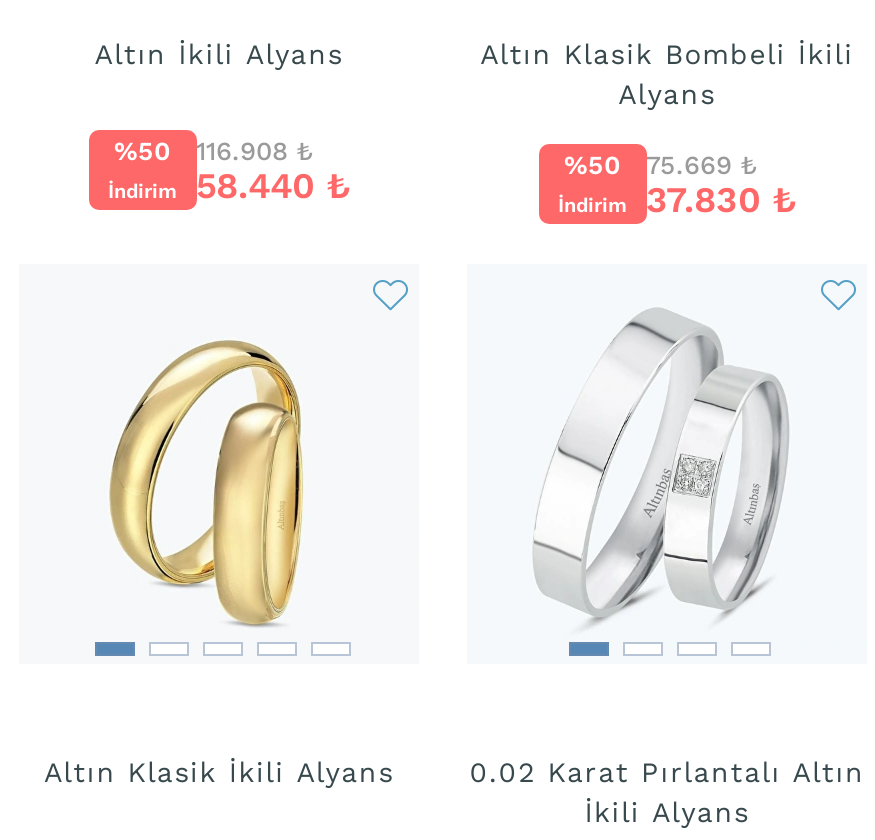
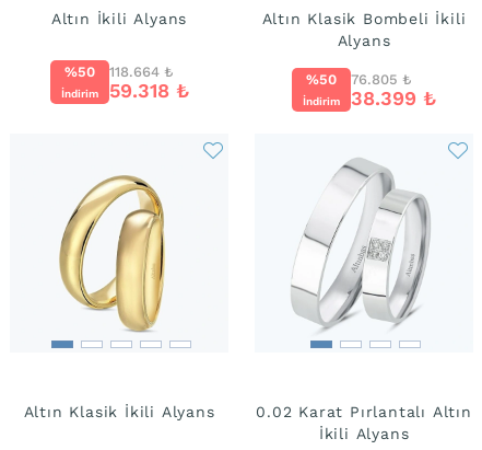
[114,136,314,166] %50 116.908 ₺ -> [64,64,173,80] %50 118.664 ₺
[564,150,758,180] %50 75.669 ₺ -> [306,71,412,88] %50 76.805 ₺
[108,164,350,206] İndirim 58.440 ₺ -> [61,79,189,102] İndirim 59.318 ₺
[558,178,796,220] İndirim 37.830 ₺ -> [303,86,436,109] İndirim 38.399 ₺

